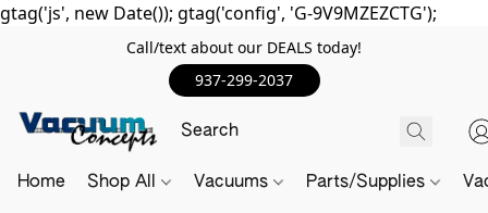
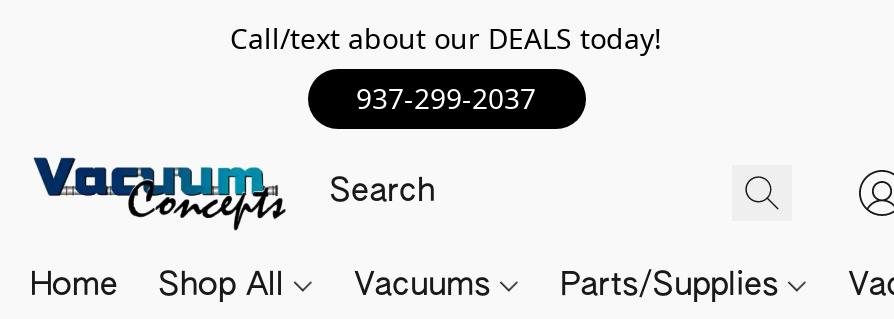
[0,1,437,25] gtag('js', new Date()); gtag('config', 'G-9V9MZEZCTG'); -> none

